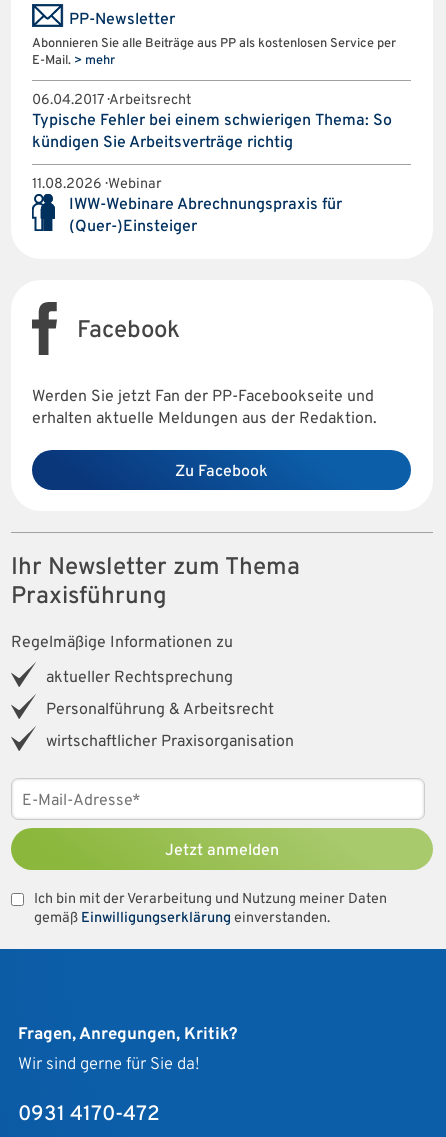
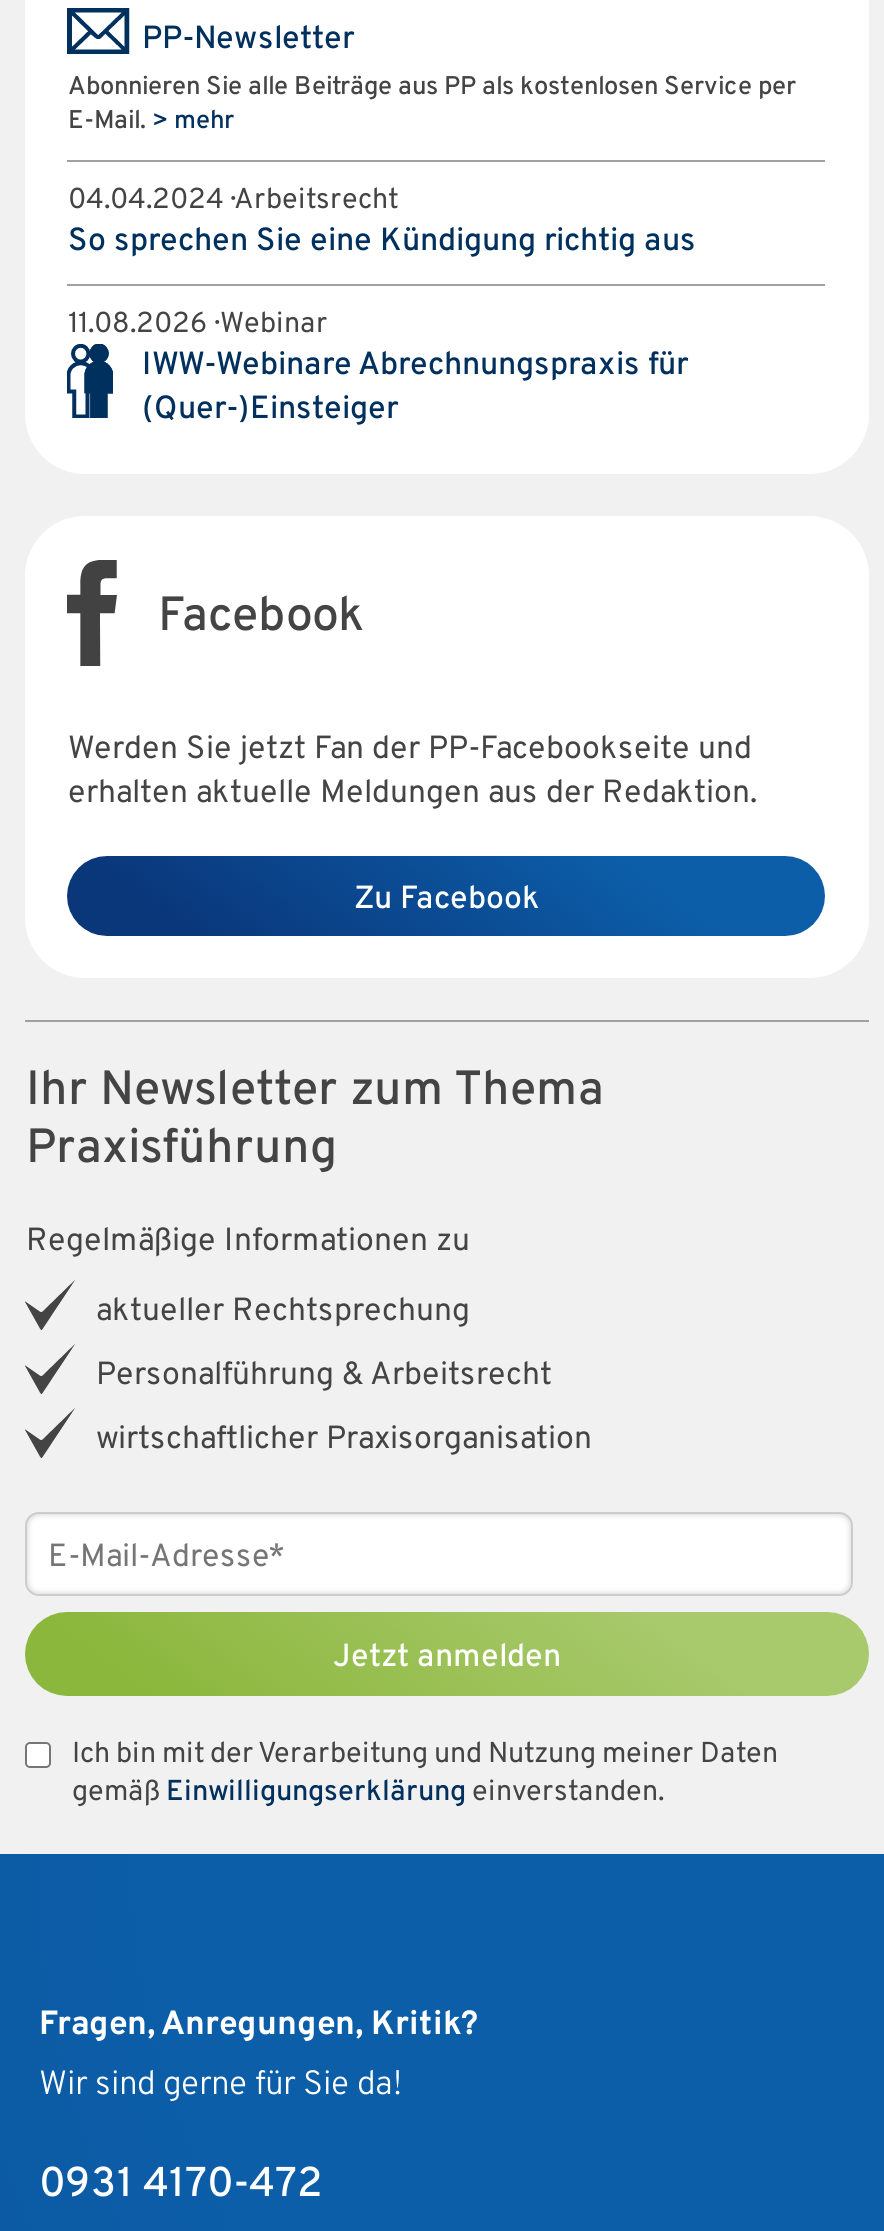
[32,90,392,152] 06.04.2017 · Arbeitsrecht | Typische Fehler bei einem schwierigen Thema: So | kündigen Sie Arbeitsverträge richtig -> [68,181,696,261] 04.04.2024 · Arbeitsrecht | So sprechen Sie eine Kündigung richtig aus

